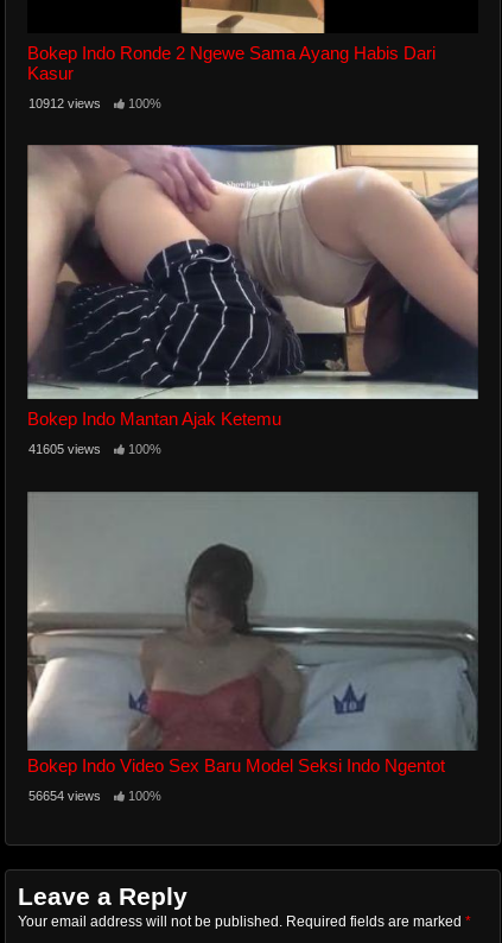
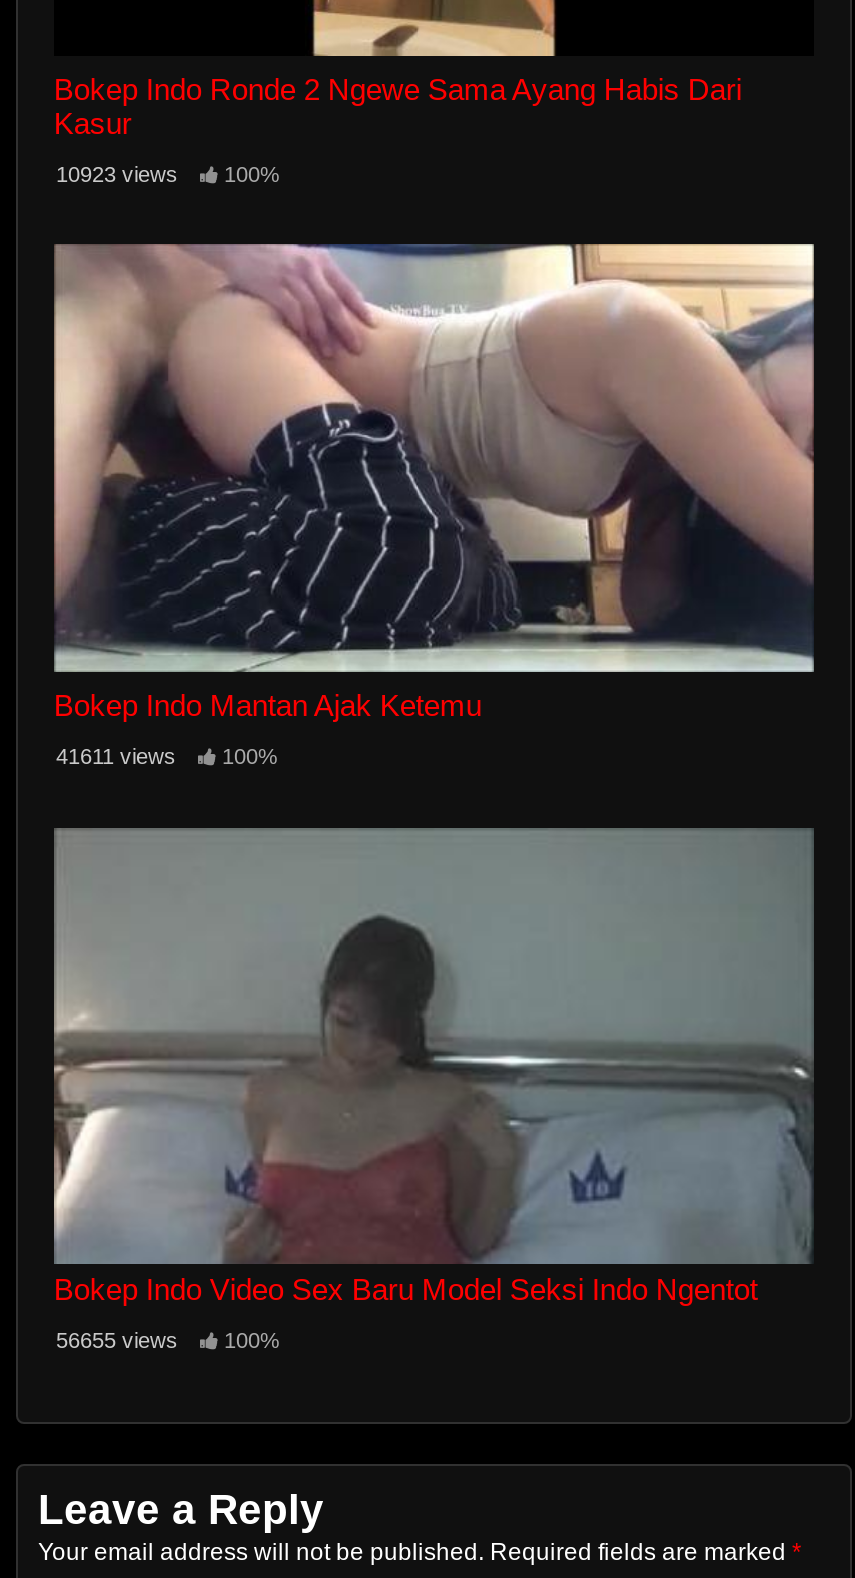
[28,96,161,110] 10912 views 100% -> [56,162,280,186] 10923 views 100%
[28,442,161,456] 41605 views 100% -> [56,745,278,769] 41611 views 100%
[28,788,161,803] 56654 views 100% -> [56,1328,280,1352] 56655 views 100%

